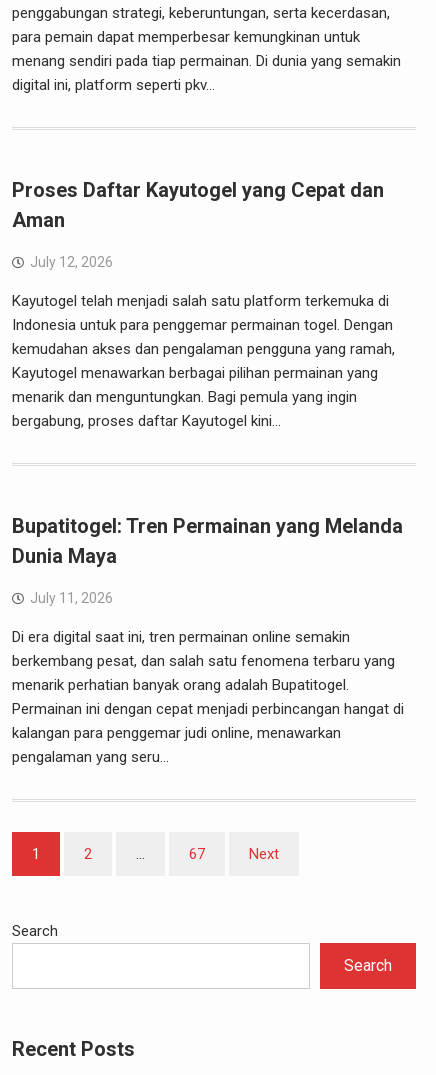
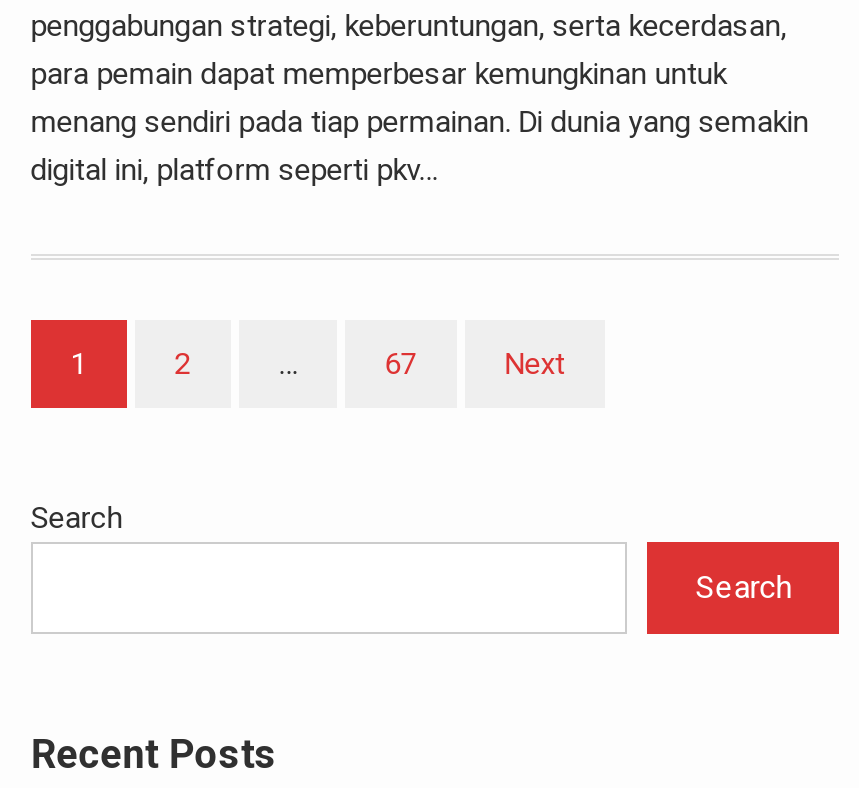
[12,178,395,430] Proses Daftar Kayutogel yang Cepat dan | Aman | July 12, 2026 | Kayutogel telah menjadi salah satu platform terkemuka di | Indonesia untuk para penggemar permainan togel. Dengan | kemudahan akses dan pengalaman pengguna yang ramah, | Kayutogel menawarkan berbagai pilihan permainan yang | menarik dan menguntungkan. Bagi pemula yang ingin | bergabung, proses daftar Kayutogel kini… -> none
[12,514,404,766] Bupatitogel: Tren Permainan yang Melanda | Dunia Maya | July 11, 2026 | Di era digital saat ini, tren permainan online semakin | berkembang pesat, dan salah satu fenomena terbaru yang | menarik perhatian banyak orang adalah Bupatitogel. | Permainan ini dengan cepat menjadi perbincangan hangat di | kalangan para penggemar judi online, menawarkan | pengalaman yang seru… -> none

